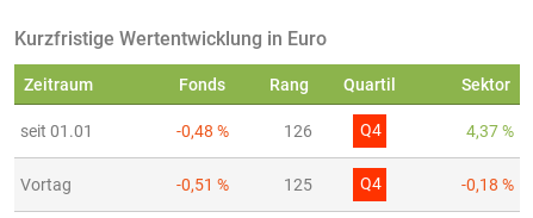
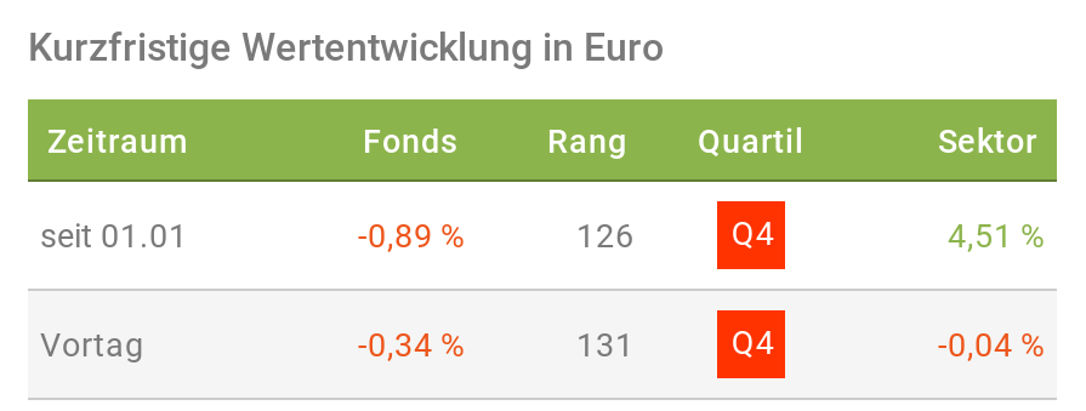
[176,122,229,141] -0,48 % -> [358,217,465,255] -0,89 %
[466,122,514,141] 4,37 % -> [948,217,1045,255] 4,51 %
[176,175,229,195] -0,51 % -> [358,326,465,364] -0,34 %
[284,175,312,195] 125 -> [576,326,635,364] 131
[461,175,514,195] -0,18 % -> [938,326,1045,364] -0,04 %

